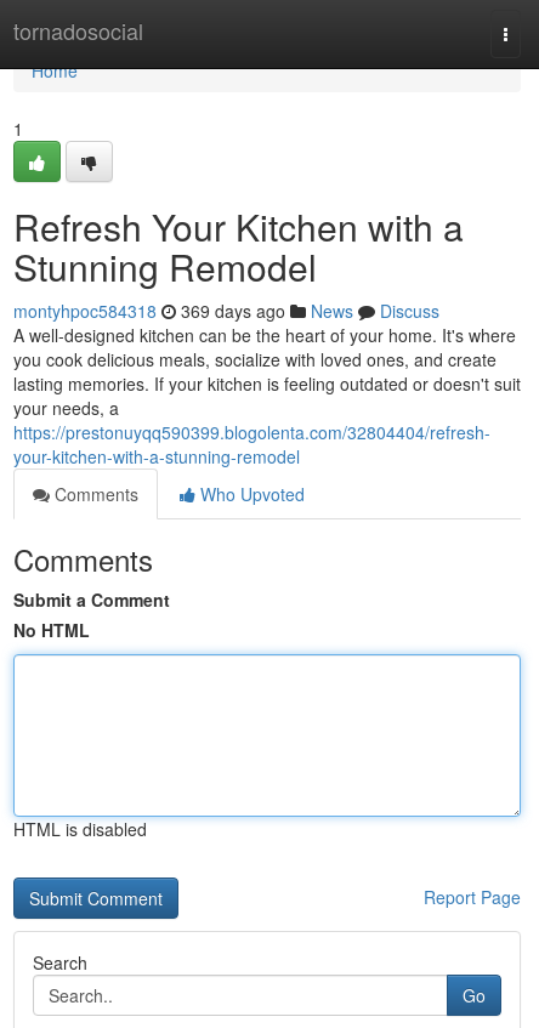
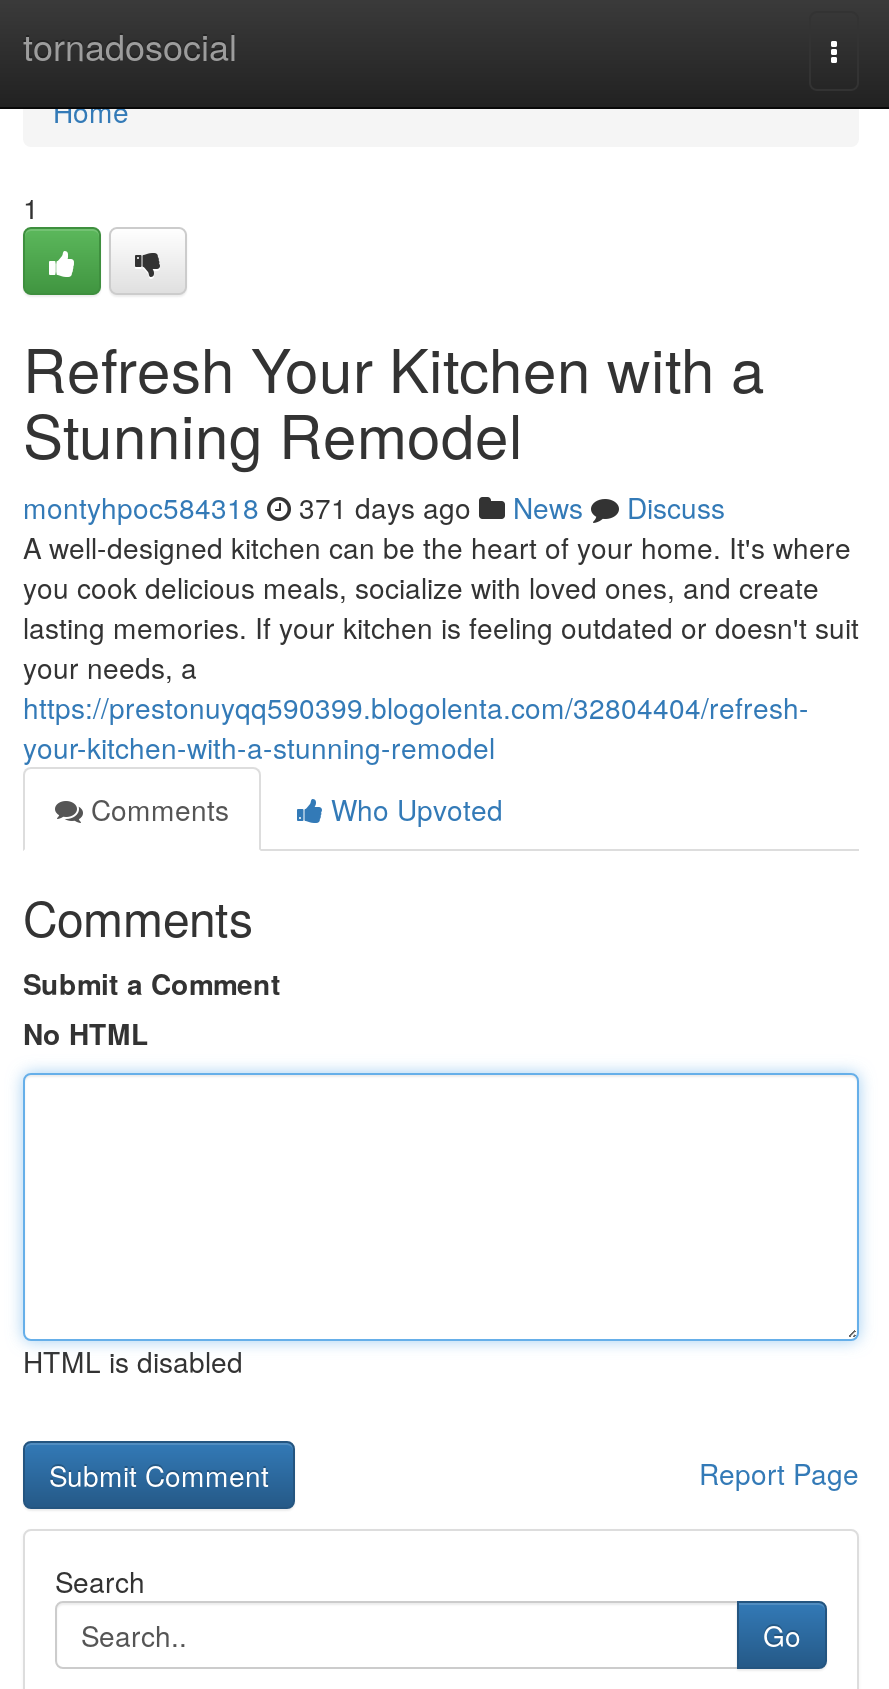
[13,299,439,323] montyhpoc584318 369 days ago News Discuss -> [23,487,725,527] montyhpoc584318 371 days ago News Discuss

